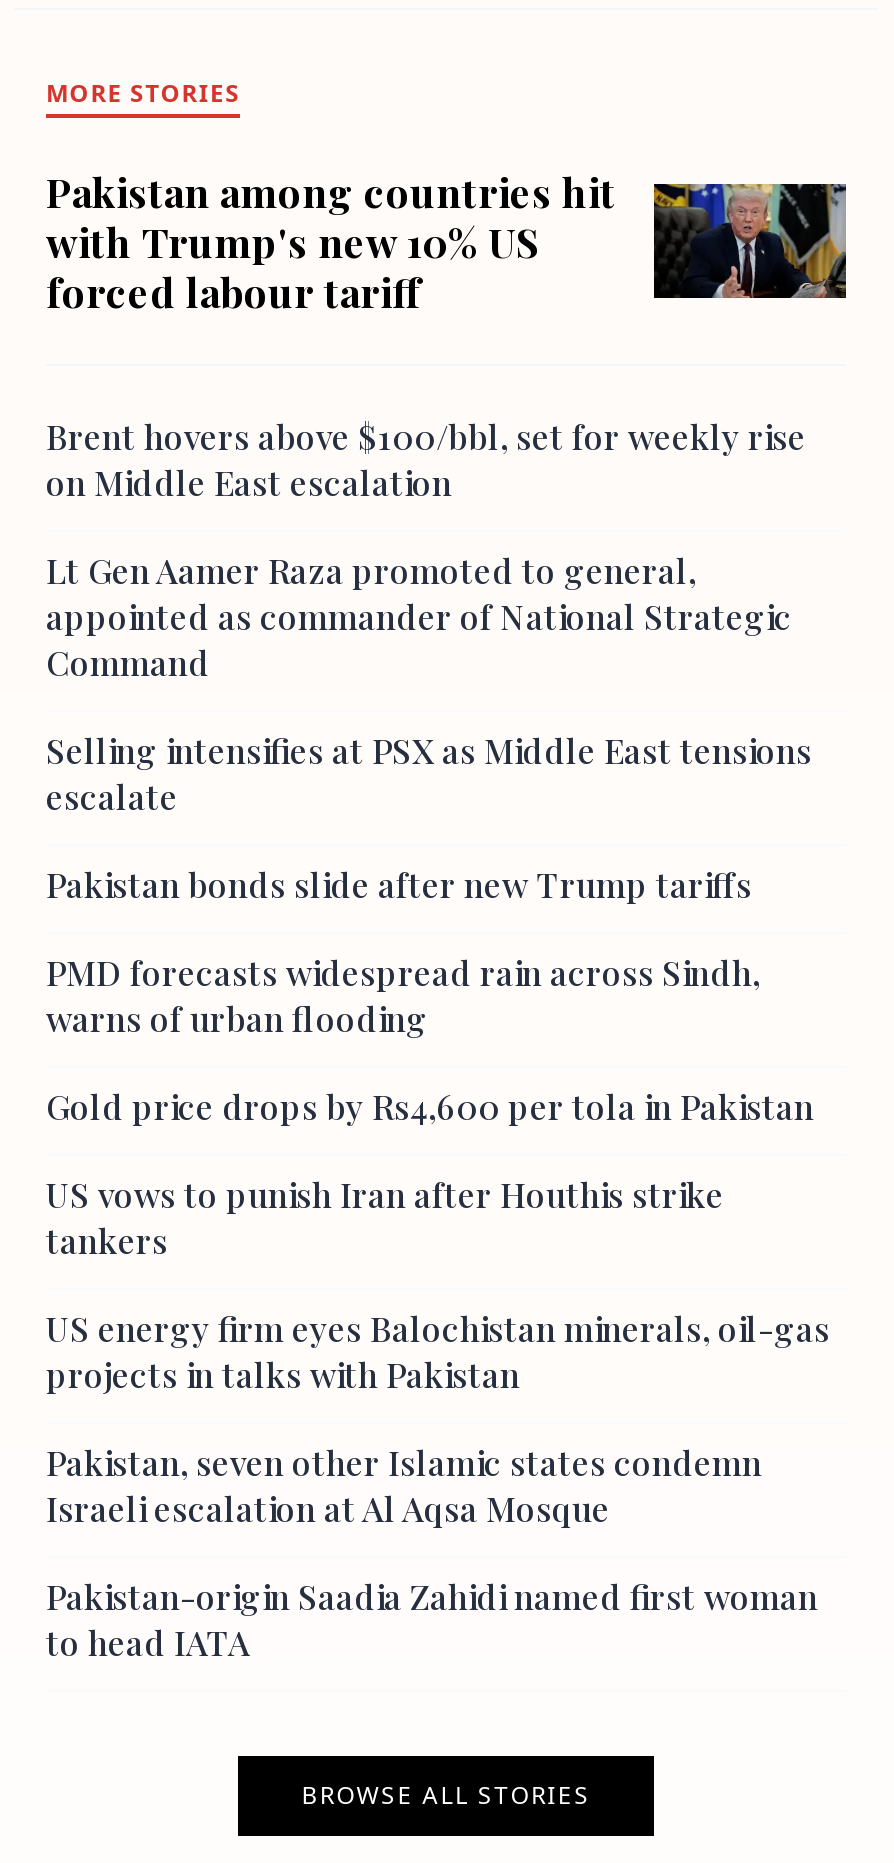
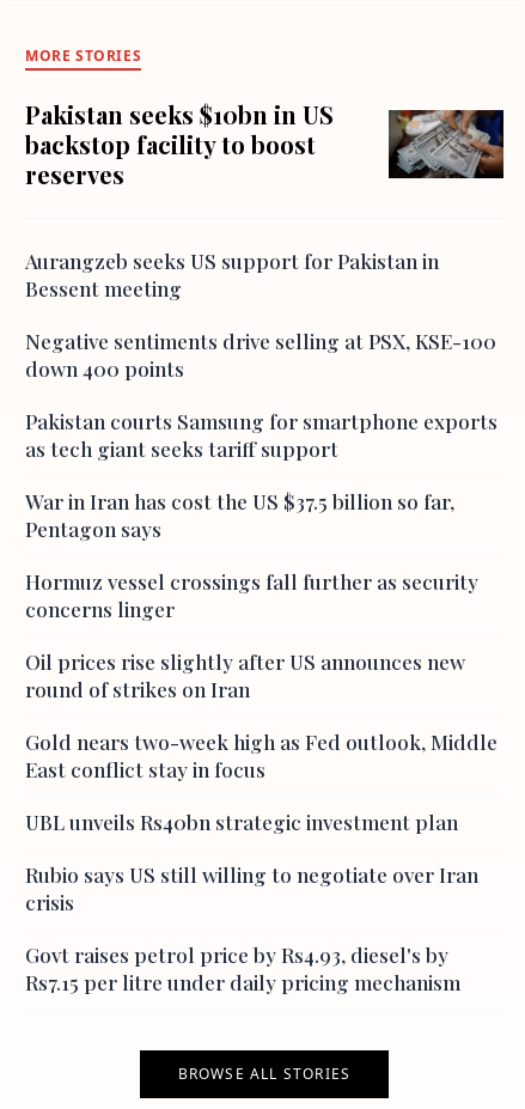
[46,164,616,318] Pakistan among countries hit | with Trump's new 10% US | forced labour tariff -> [25,98,334,190] Pakistan seeks $10bn in US | backstop facility to boost | reserves
[654,182,848,300] [image] -> [389,109,505,179] [image]
[46,414,806,504] Brent hovers above $100/bbl, set for weekly rise | on Middle East escalation -> [25,248,439,301] Aurangzeb seeks US support for Pakistan in | Bessent meeting
[46,548,792,684] Lt Gen Aamer Raza promoted to general, | appointed as commander of National Strategic | Command -> [25,328,496,382] Negative sentiments drive selling at PSX, KSE-100 | down 400 points
[46,728,812,818] Selling intensifies at PSX as Middle East tensions | escalate -> [25,408,497,462] Pakistan courts Samsung for smartphone exports | as tech giant seeks tariff support
[46,862,752,906] Pakistan bonds slide after new Trump tariffs -> [25,488,454,542] War in Iran has cost the US $37.5 billion so far, | Pentagon says
[46,950,760,1040] PMD forecasts widespread rain across Sindh, | warns of urban flooding -> [25,568,478,622] Hormuz vessel crossings fall further as security | concerns linger
[46,1084,814,1128] Gold price drops by Rs4,600 per tola in Pakistan -> [25,648,465,702] Oil prices rise slightly after US announces new | round of strikes on Iran
[46,1172,724,1262] US vows to punish Iran after Houthis strike | tankers -> [25,729,497,782] Gold nears two-week high as Fed outlook, Middle | East conflict stay in focus
[46,1306,830,1396] US energy firm eyes Balochistan minerals, oil-gas | projects in talks with Pakistan -> [25,809,458,835] UBL unveils Rs40bn strategic investment plan
[46,1440,762,1530] Pakistan, seven other Islamic states condemn | Israeli escalation at Al Aqsa Mosque -> [25,861,478,915] Rubio says US still willing to negotiate over Iran | crisis
[46,1574,818,1664] Pakistan-origin Saadia Zahidi named first woman | to head IATA -> [25,942,460,995] Govt raises petrol price by Rs4.93, diesel's by | Rs7.15 per litre under daily pricing mechanism

